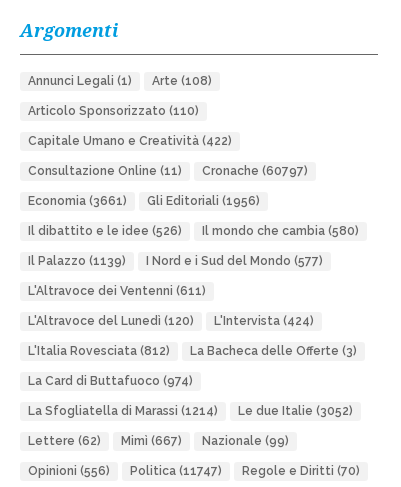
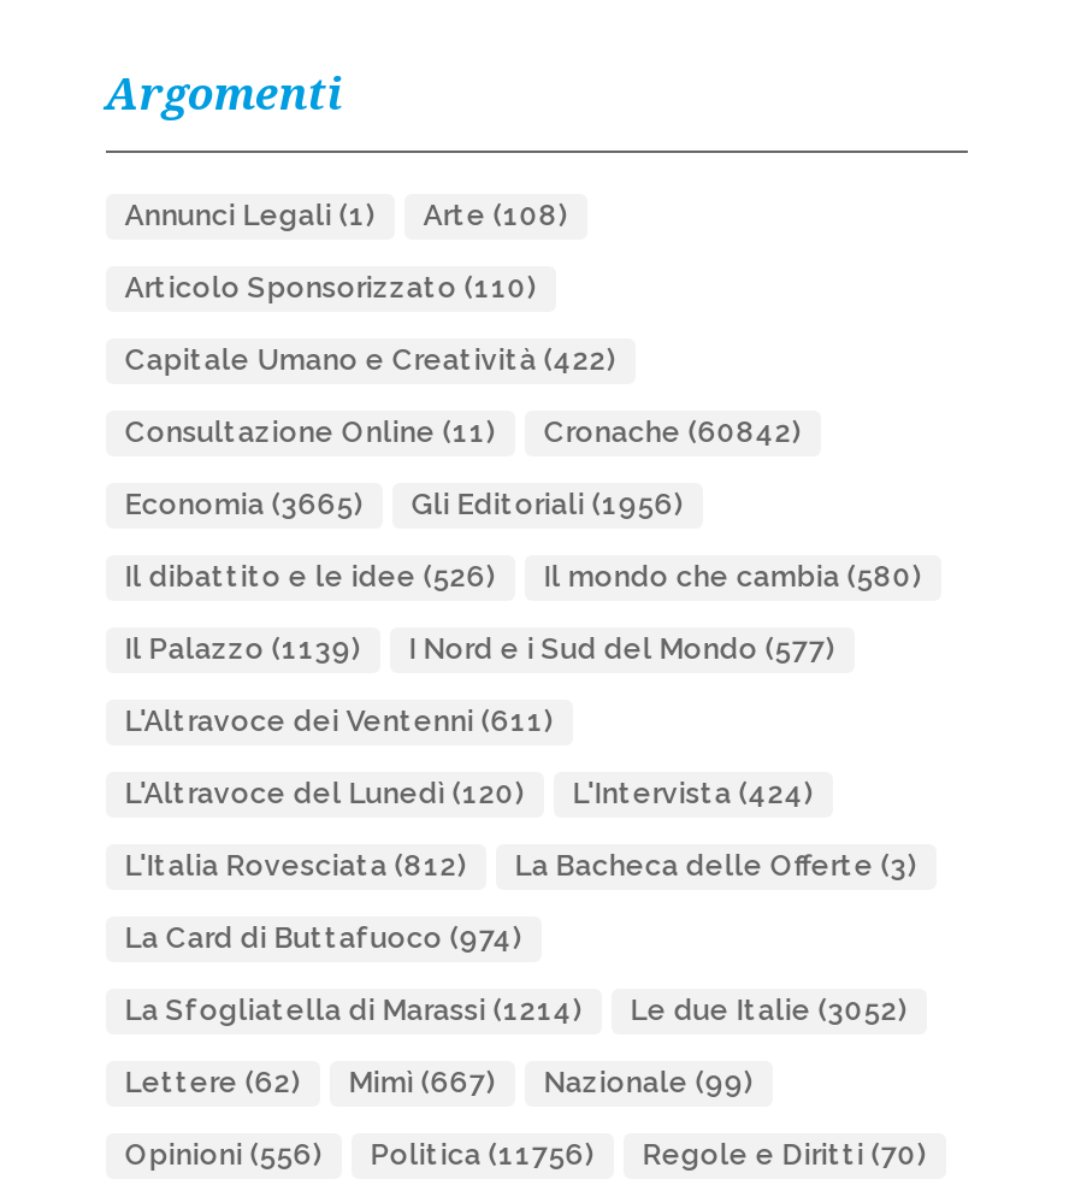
[28,163,308,177] Consultazione Online (11) Cronache (60797) -> [125,414,801,448] Consultazione Online (11) Cronache (60842)
[28,193,260,207] Economia (3661) Gli Editoriali (1956) -> [125,487,683,520] Economia (3665) Gli Editoriali (1956)
[28,463,360,477] Opinioni (556) Politica (11747) Regole e Diritti (70) -> [125,1137,926,1171] Opinioni (556) Politica (11756) Regole e Diritti (70)

